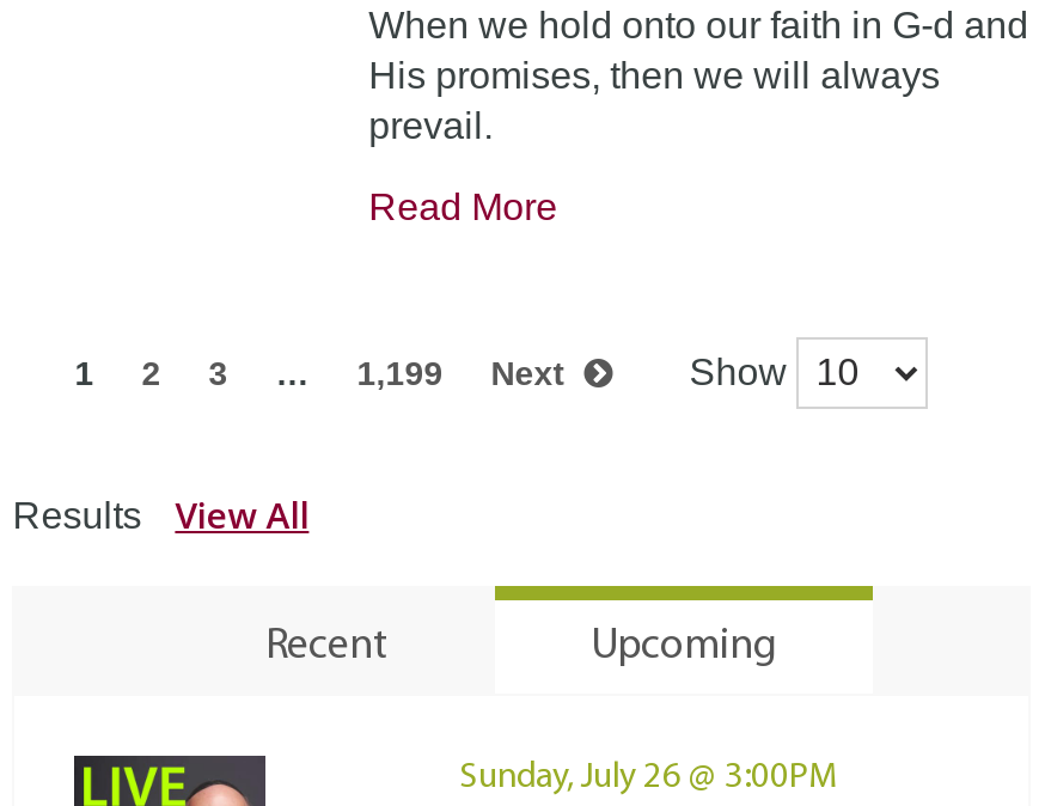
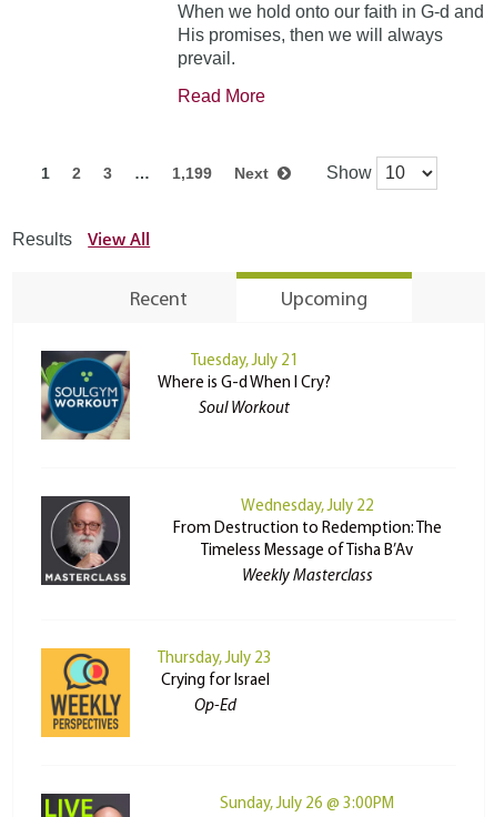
none -> [40,351,331,441] [image] | Tuesday, July 21 | Where is G-d When I Cry? | Soul Workout
none -> [40,647,272,738] [image] | Thursday, July 23 | Crying for Israel | Op-Ed
none -> [41,495,441,586] [image] | Wednesday, July 22 | From Destruction to Redemption: The | Timeless Message of Tisha B’Av | Weekly Masterclass

